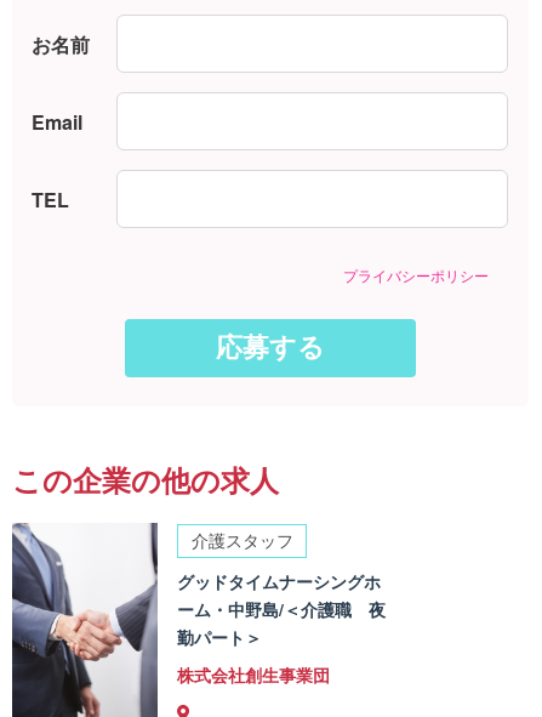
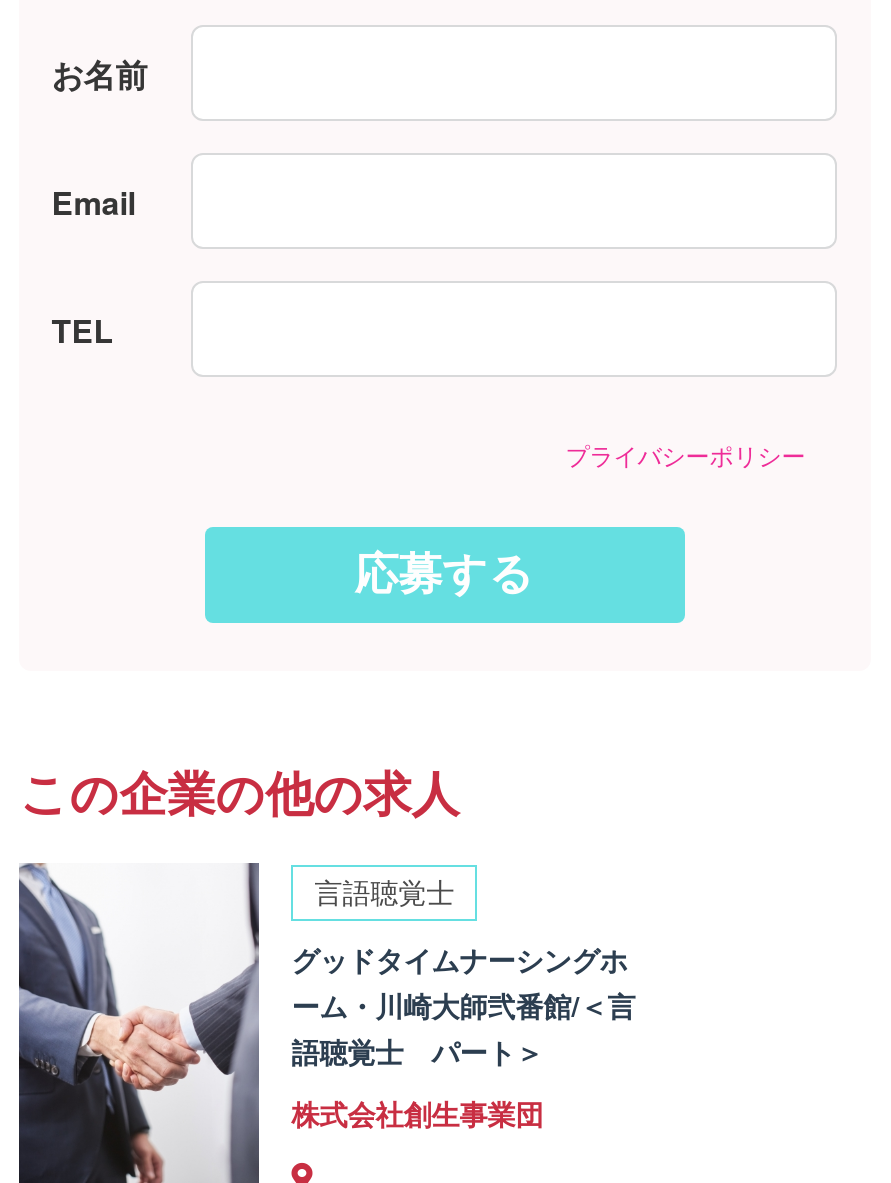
[191,528,293,552] 介護スタッフ -> [314,872,454,912] 言語聴覚士
[177,597,386,649] ーム・中野島/＜介護職 夜 | 勤パート＞ -> [291,985,635,1071] ーム・川崎大師弐番館/＜言 | 語聴覚士 パート＞

